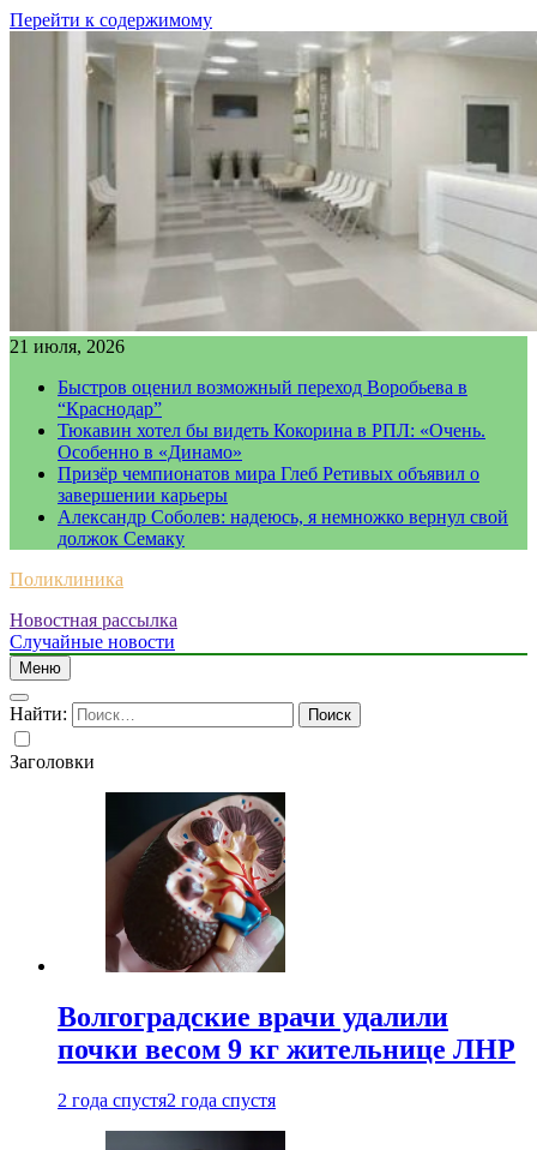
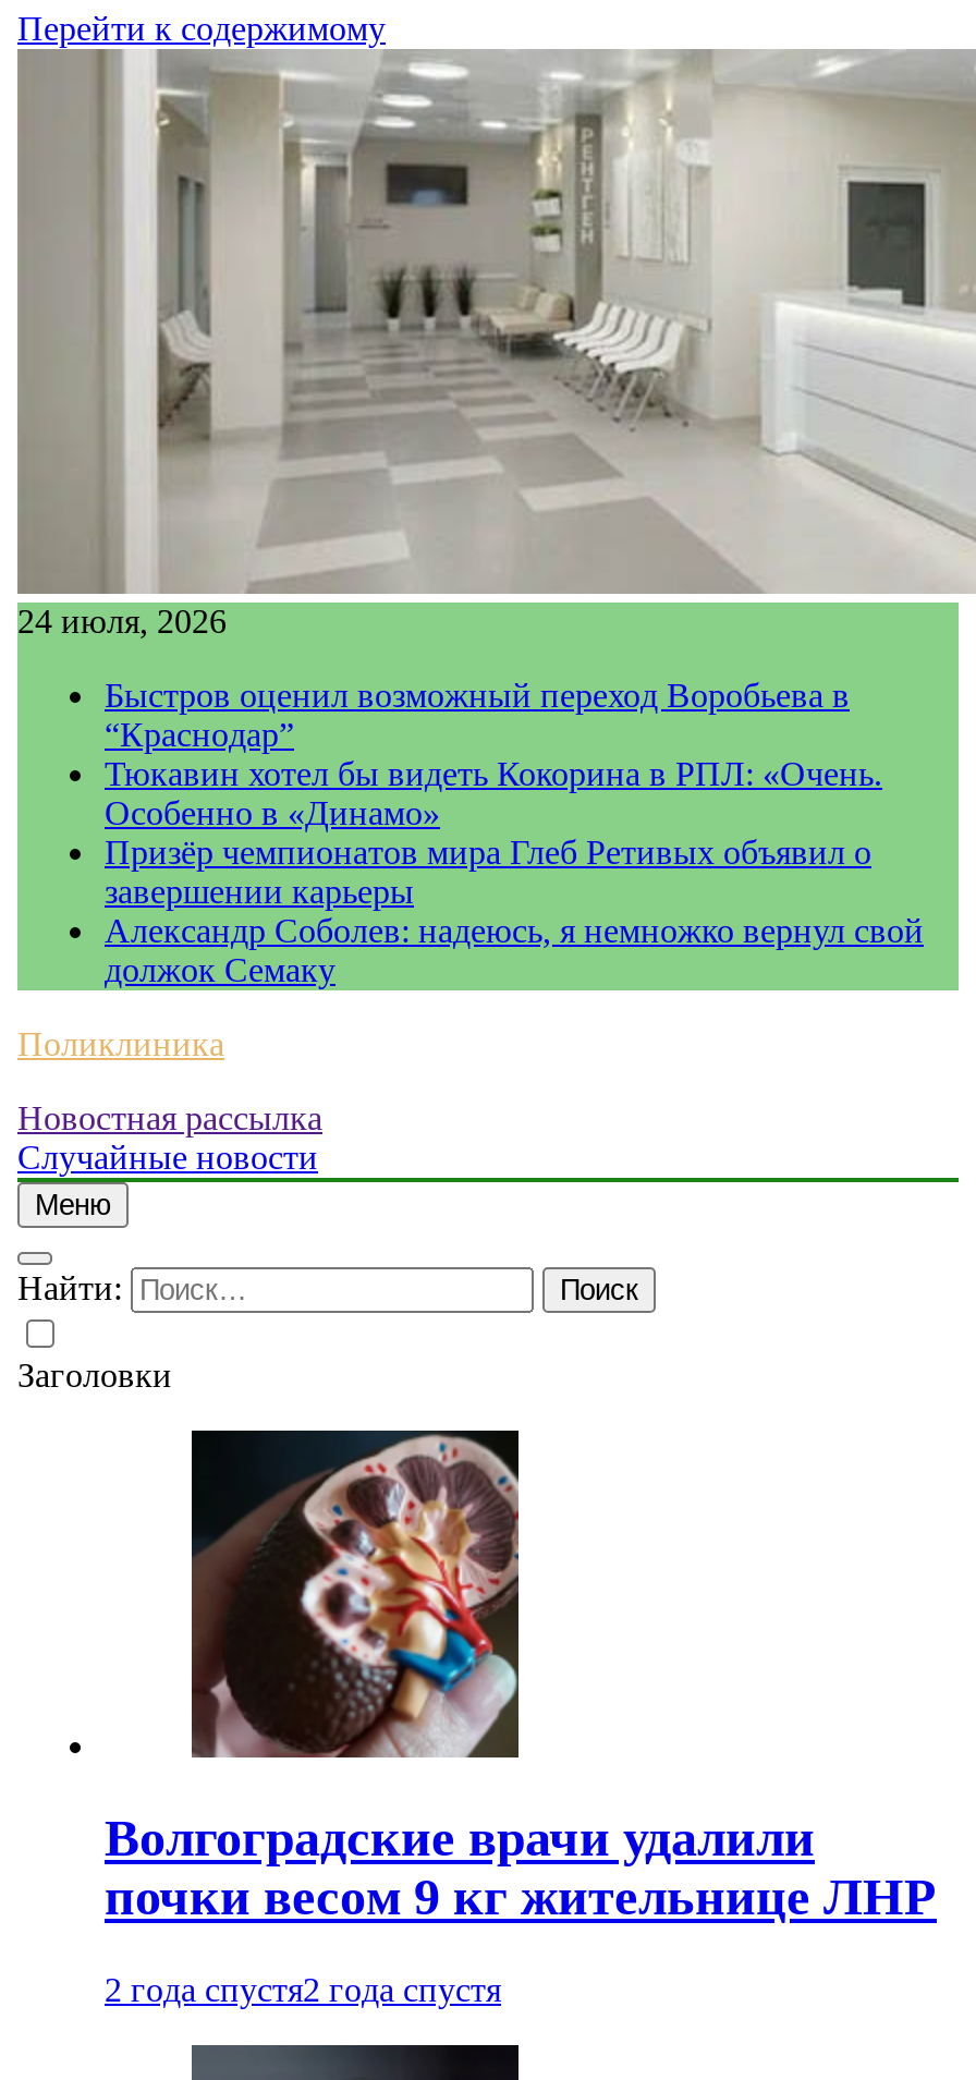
[10,336,125,357] 21 июля, 2026 -> [17,603,227,640] 24 июля, 2026

